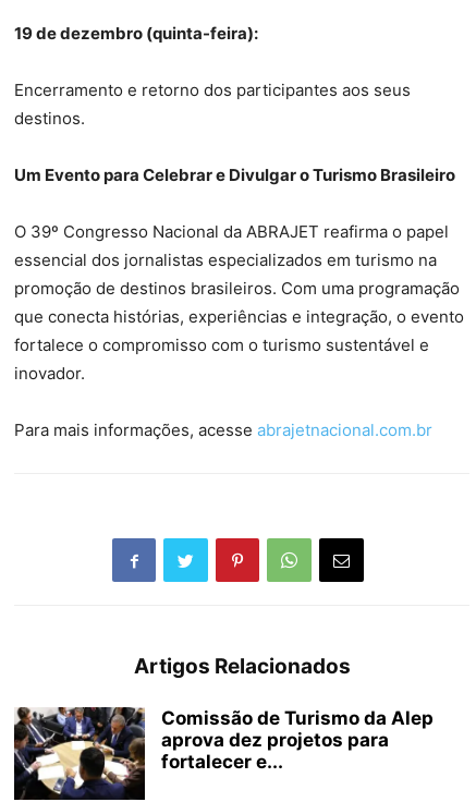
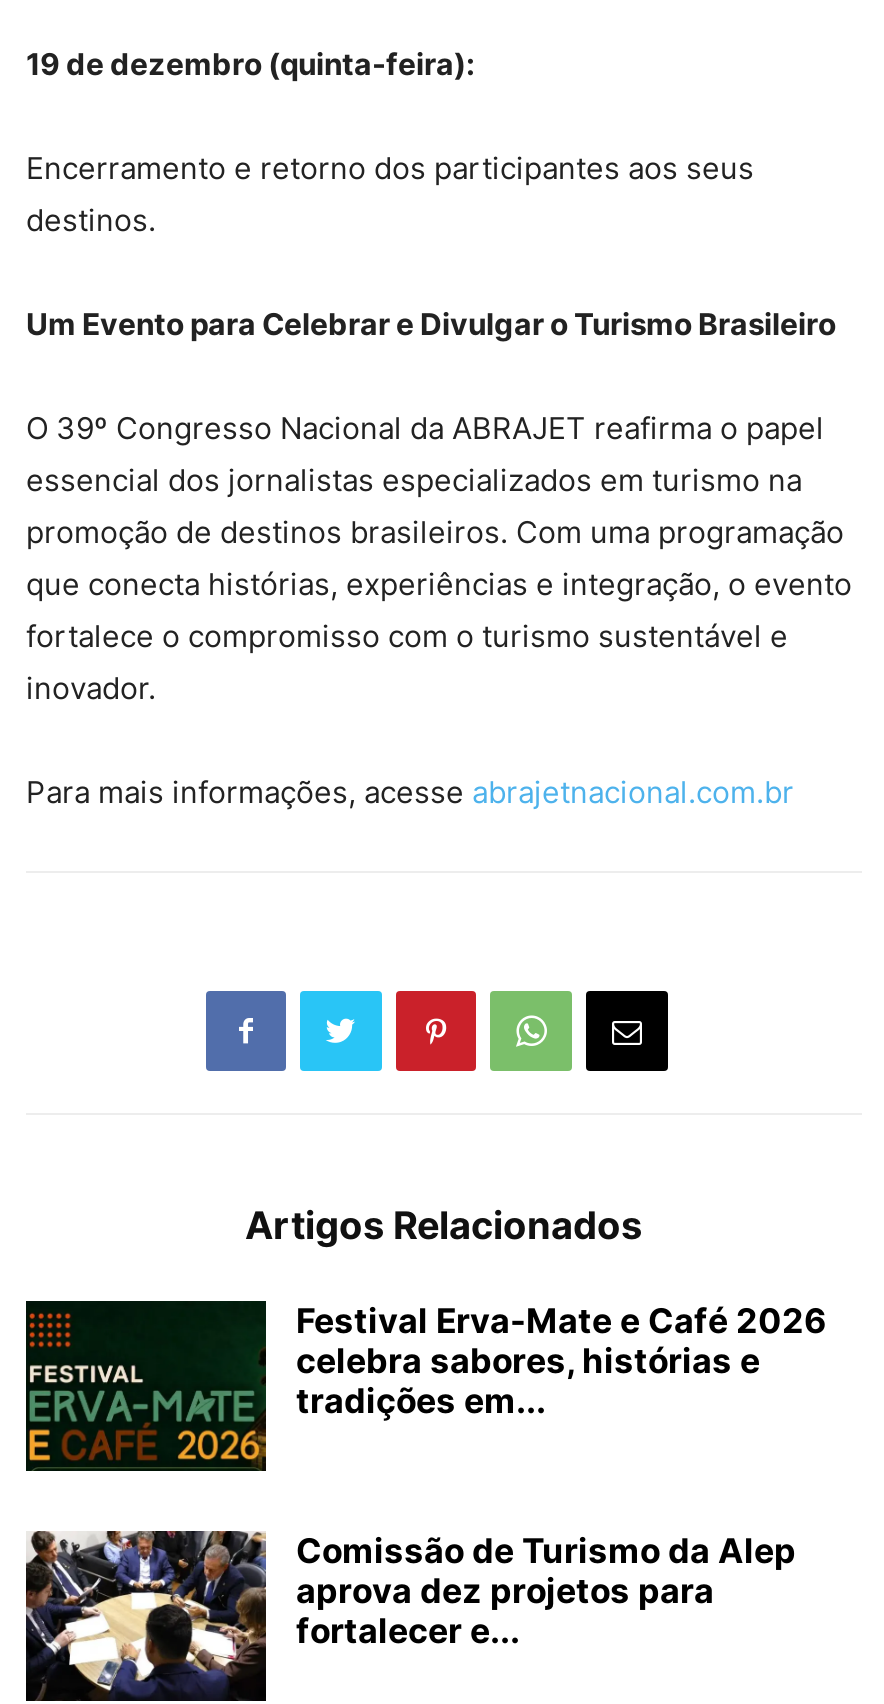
none -> [24,1299,826,1469] [image] | Festival Erva-Mate e Café 2026 | celebra sabores, histórias e | tradições em...

